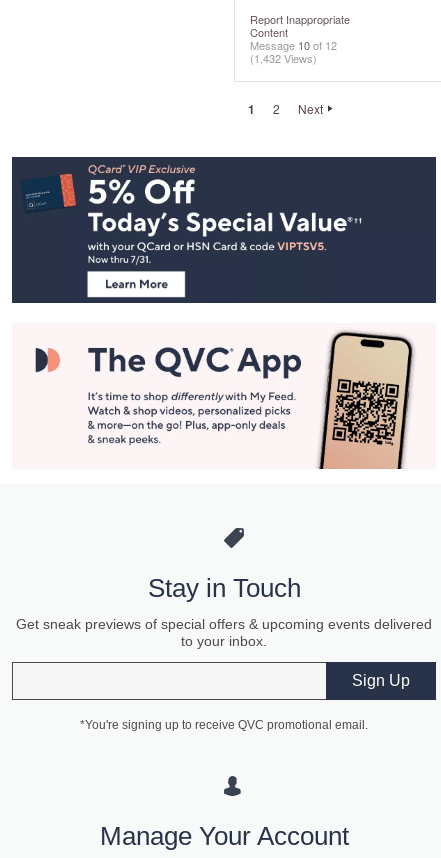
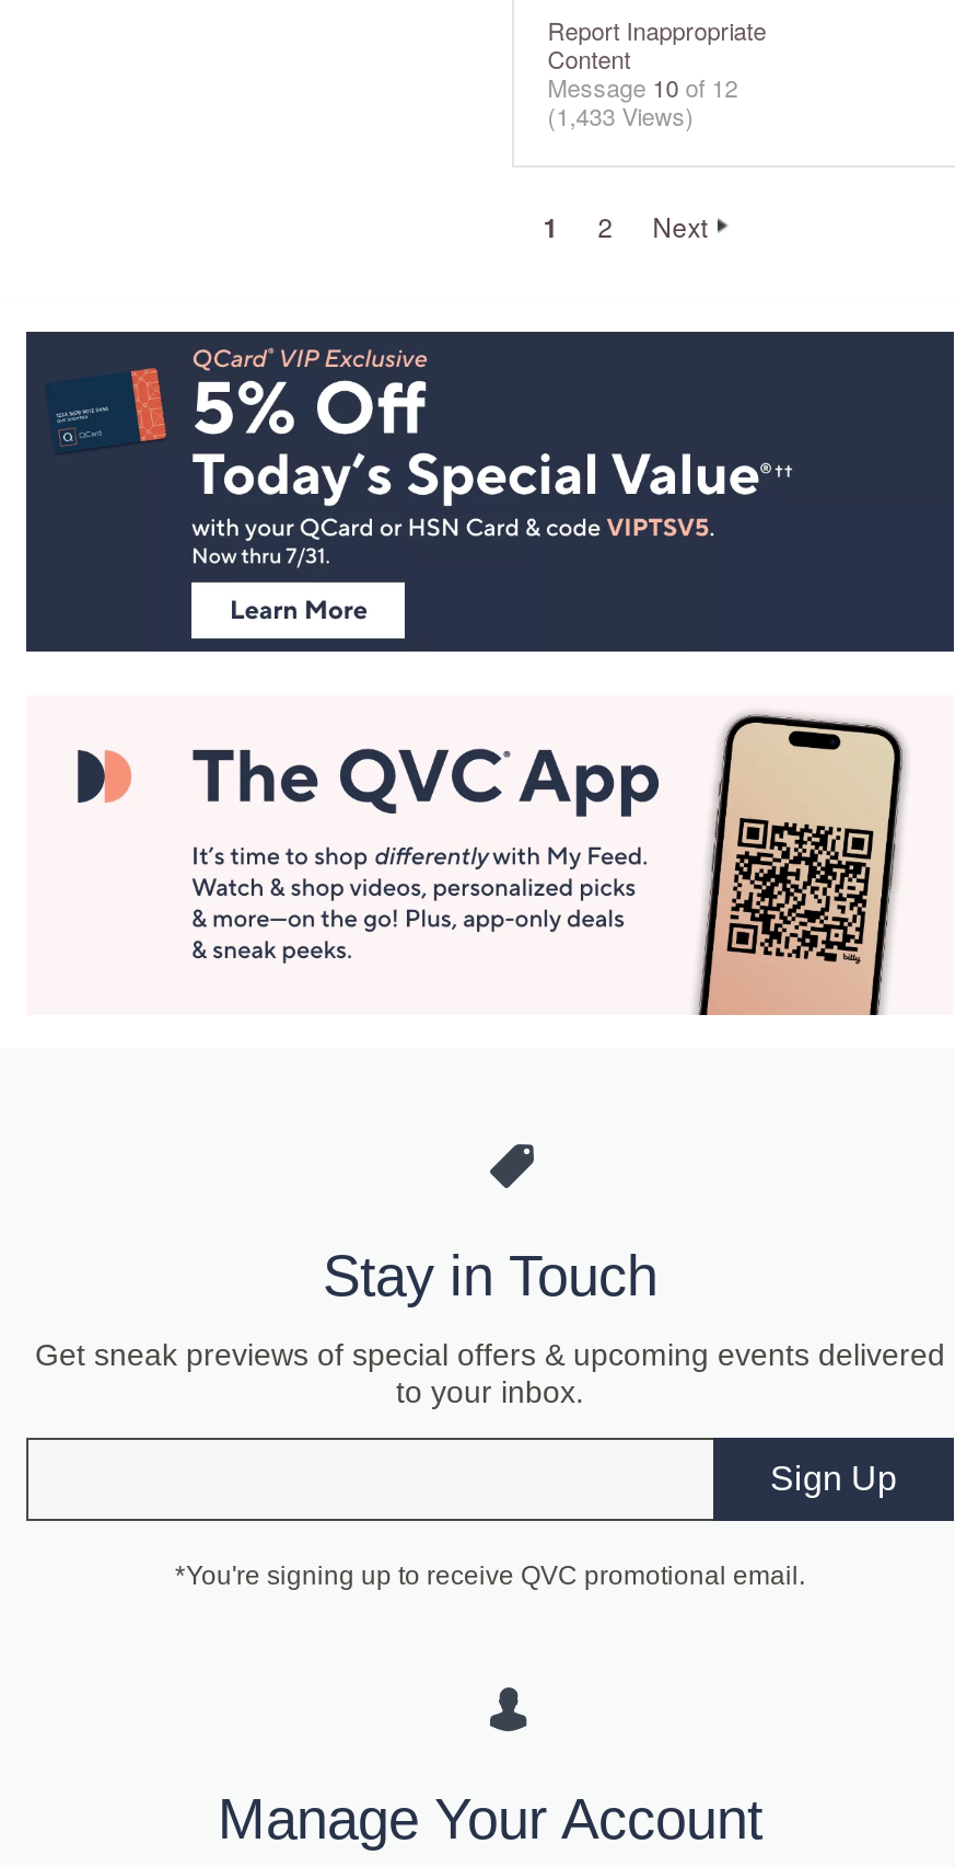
[250,50,317,66] (1,432 Views) -> [547,97,694,132] (1,433 Views)

